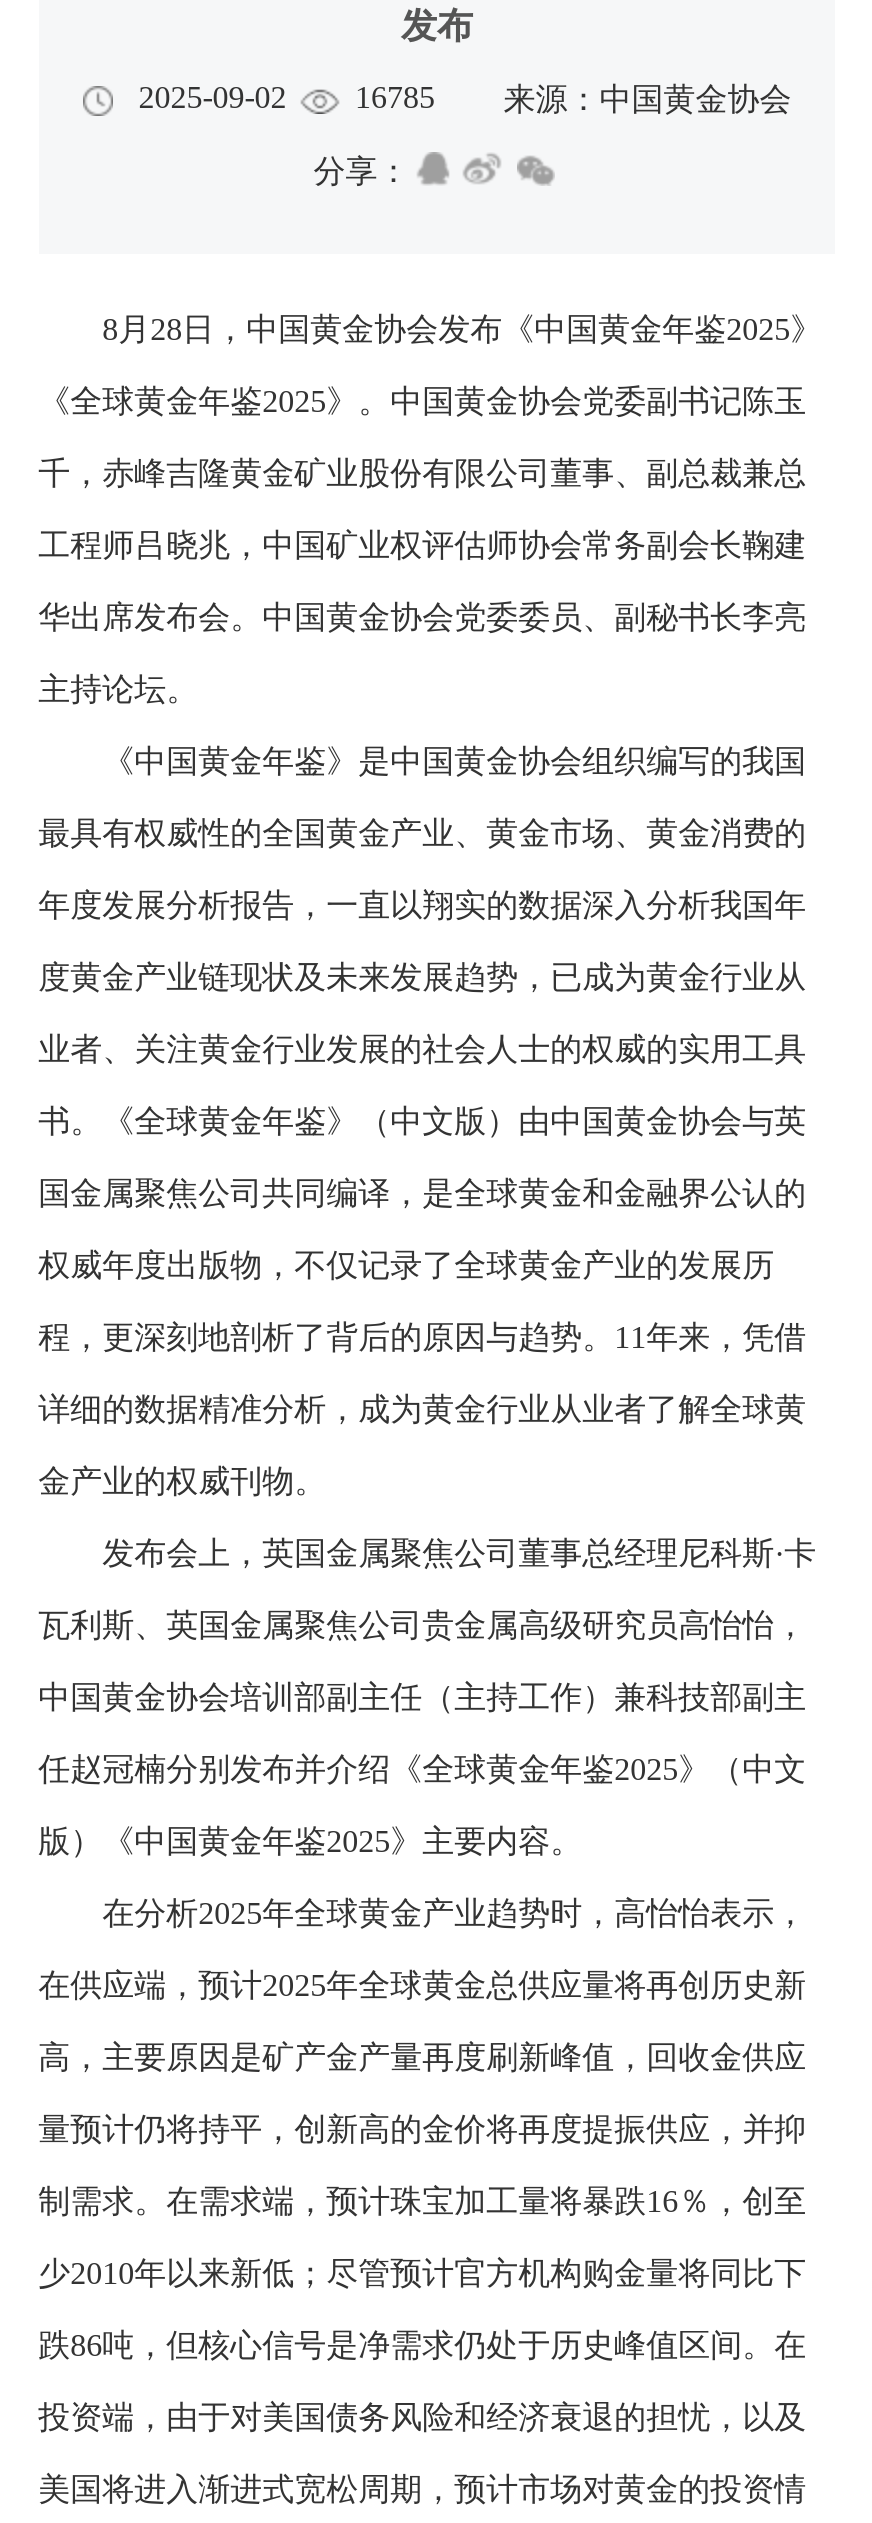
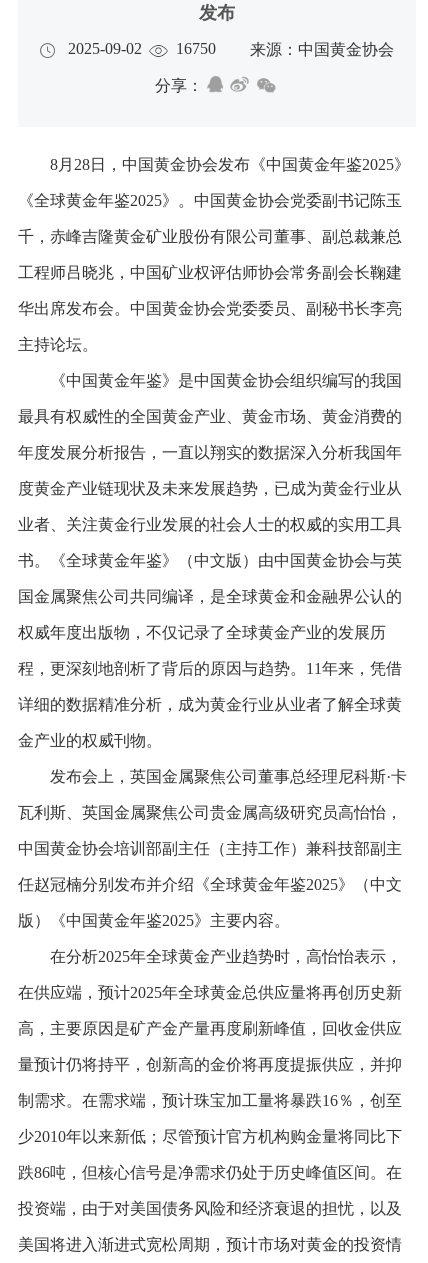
[355,80,435,114] 16785 -> [176,40,216,57] 16750

